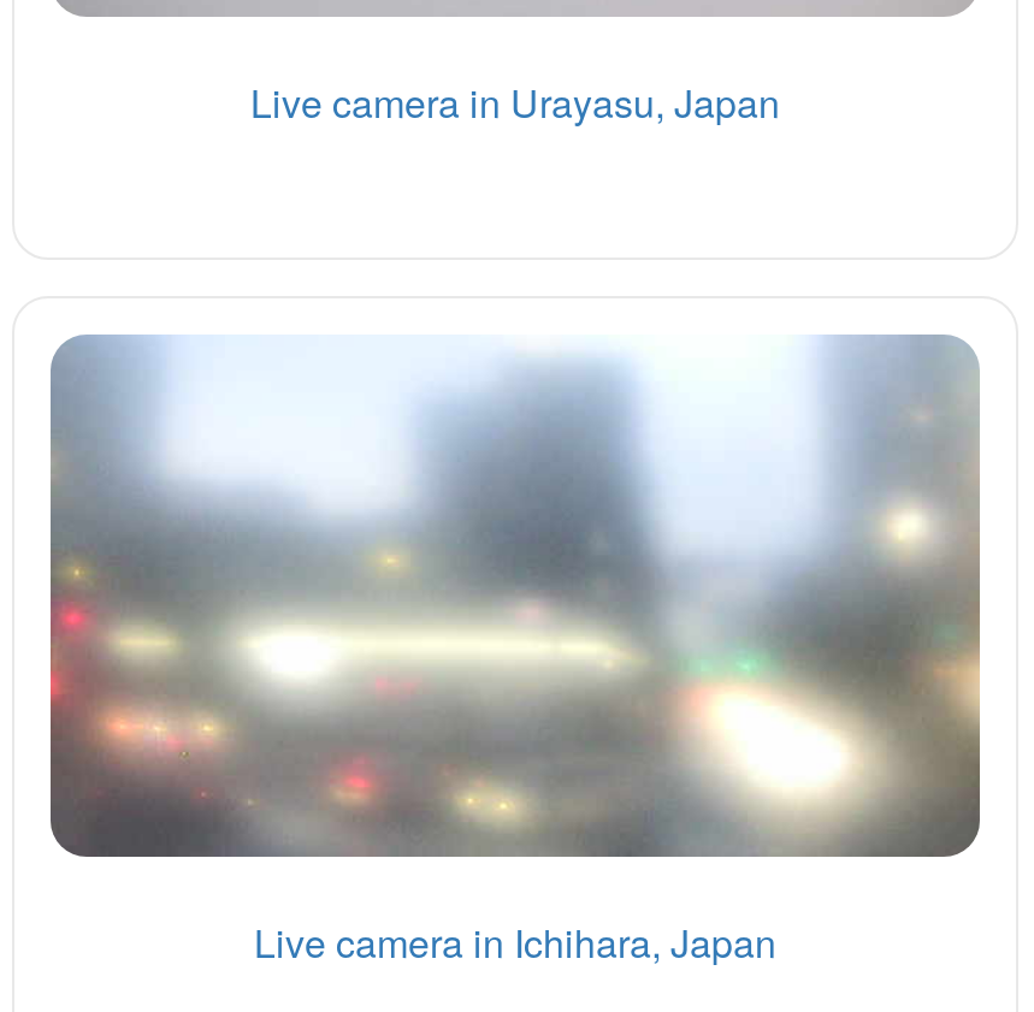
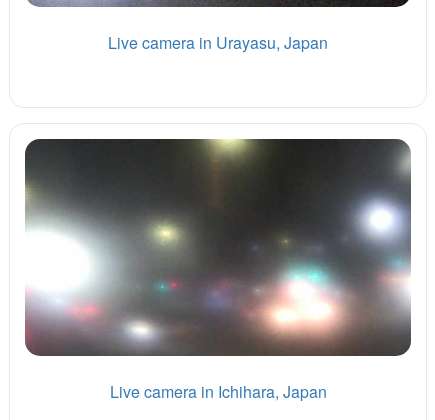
[48,335,982,859] [image] -> [24,138,411,357] [image]

